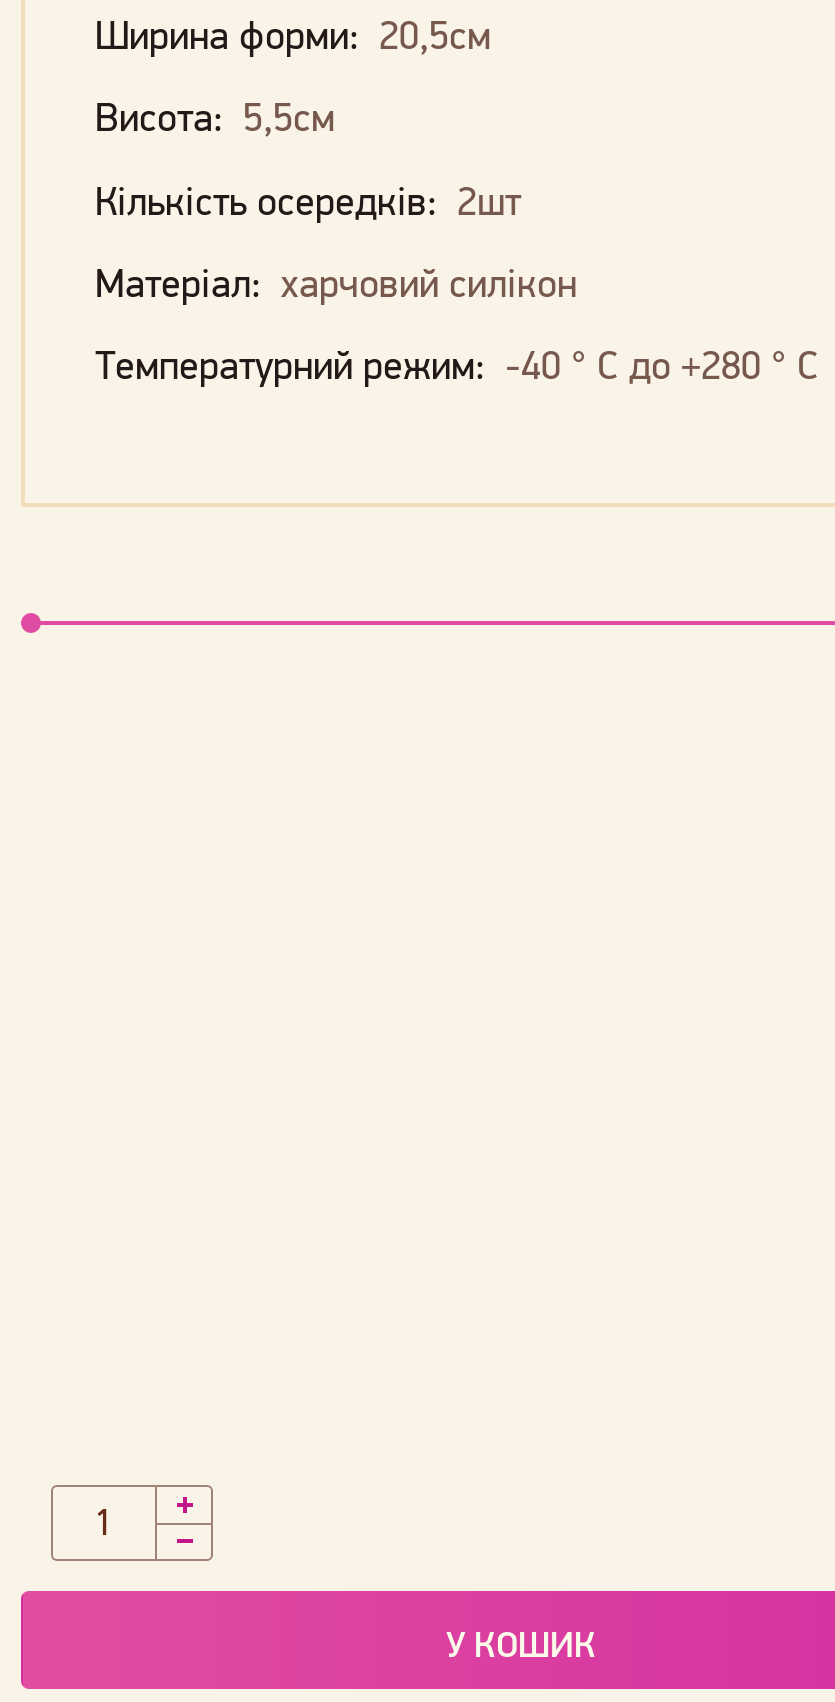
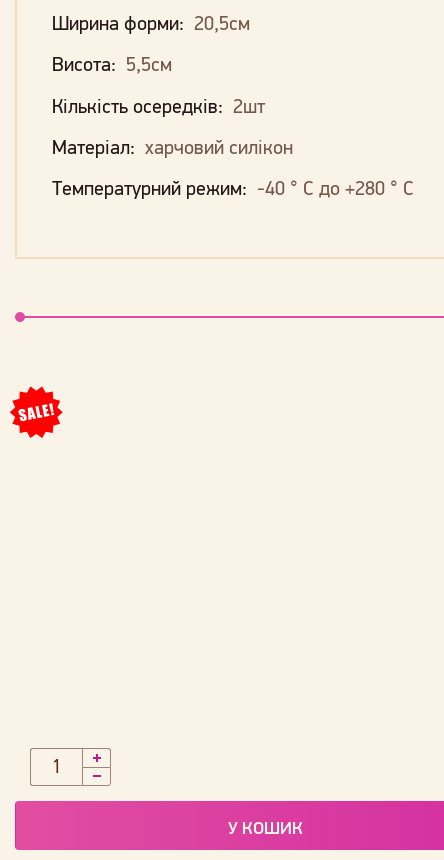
none -> [9,386,63,439] [image]

